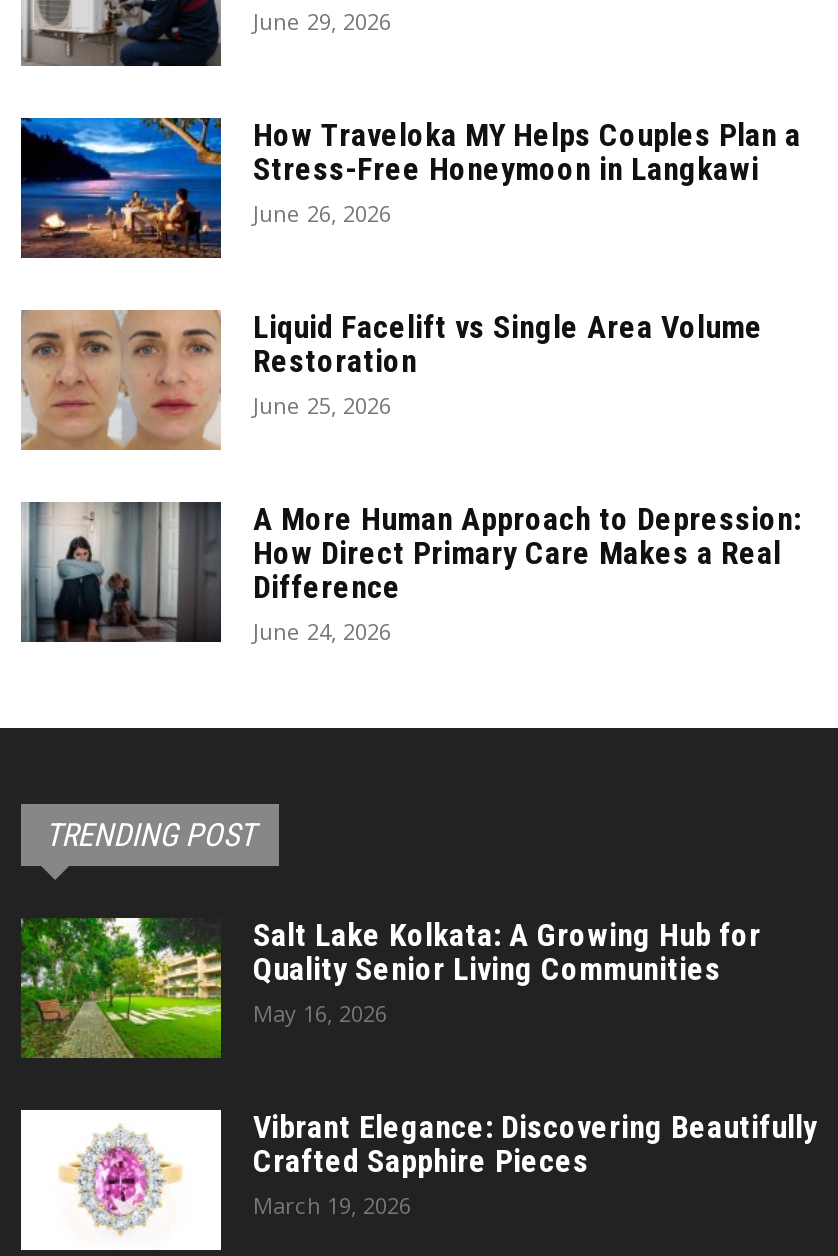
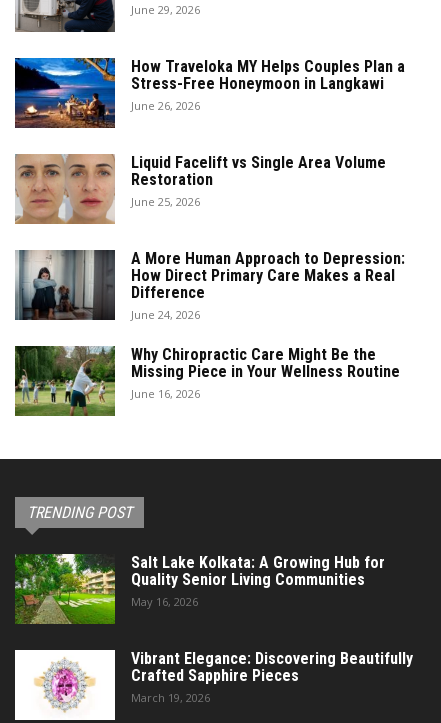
none -> [14,345,400,417] [image] | Why Chiropractic Care Might Be the | Missing Piece in Your Wellness Routine | June 16, 2026

